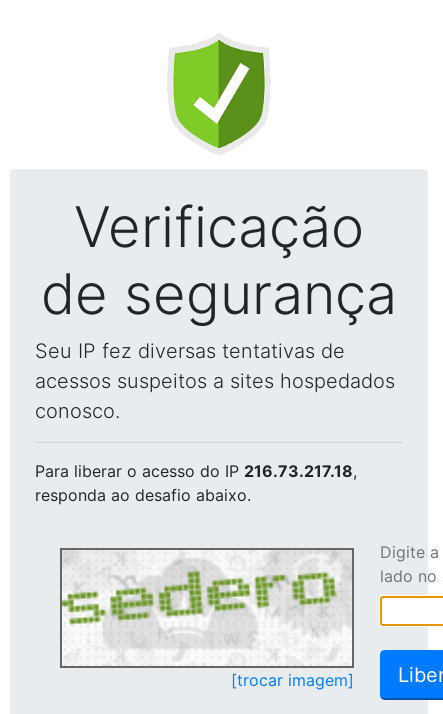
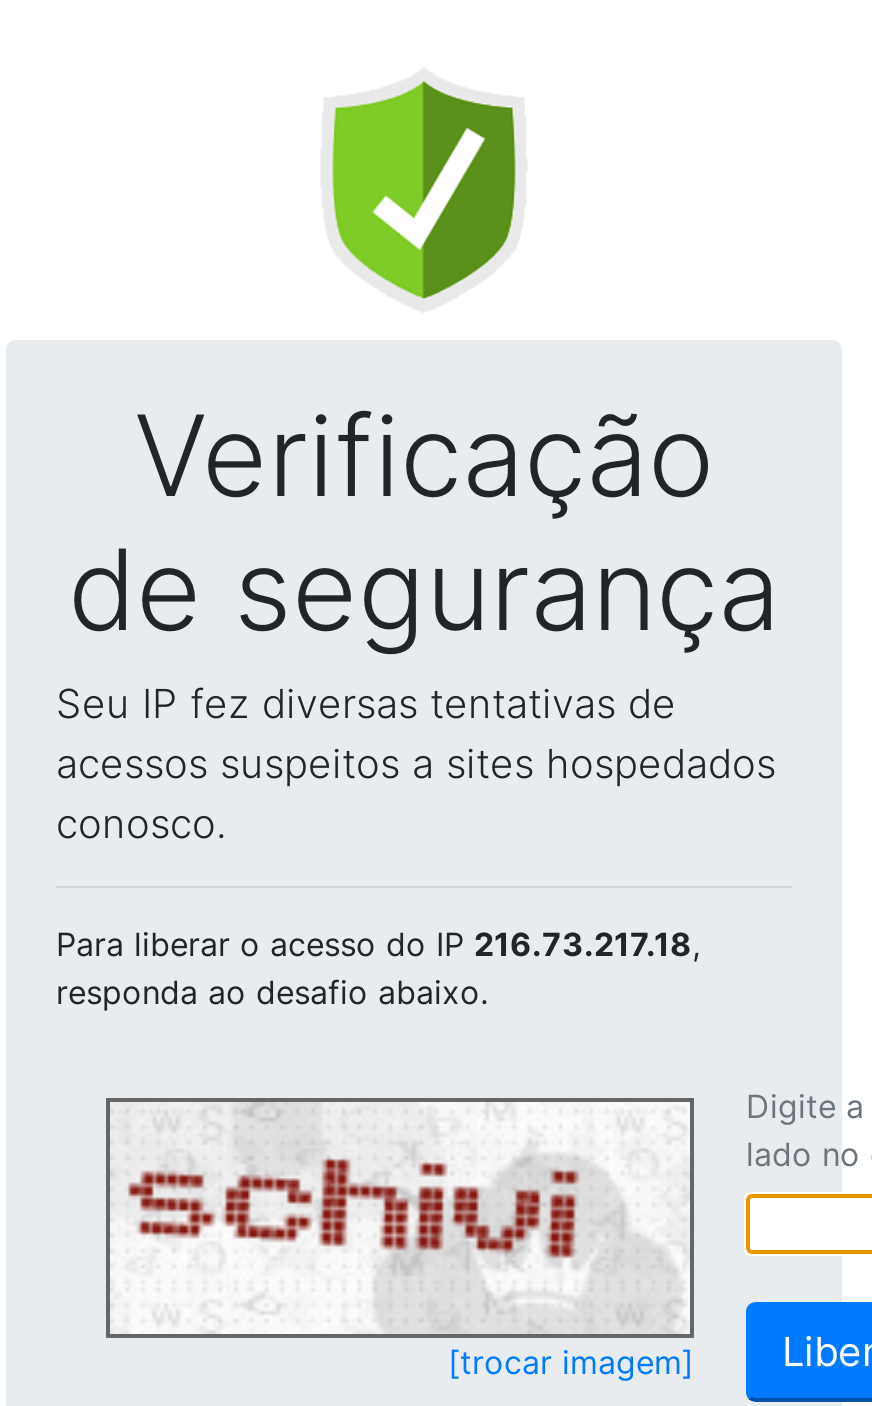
[61,552,349,664] [image] -> [110,1104,686,1328] [image]

